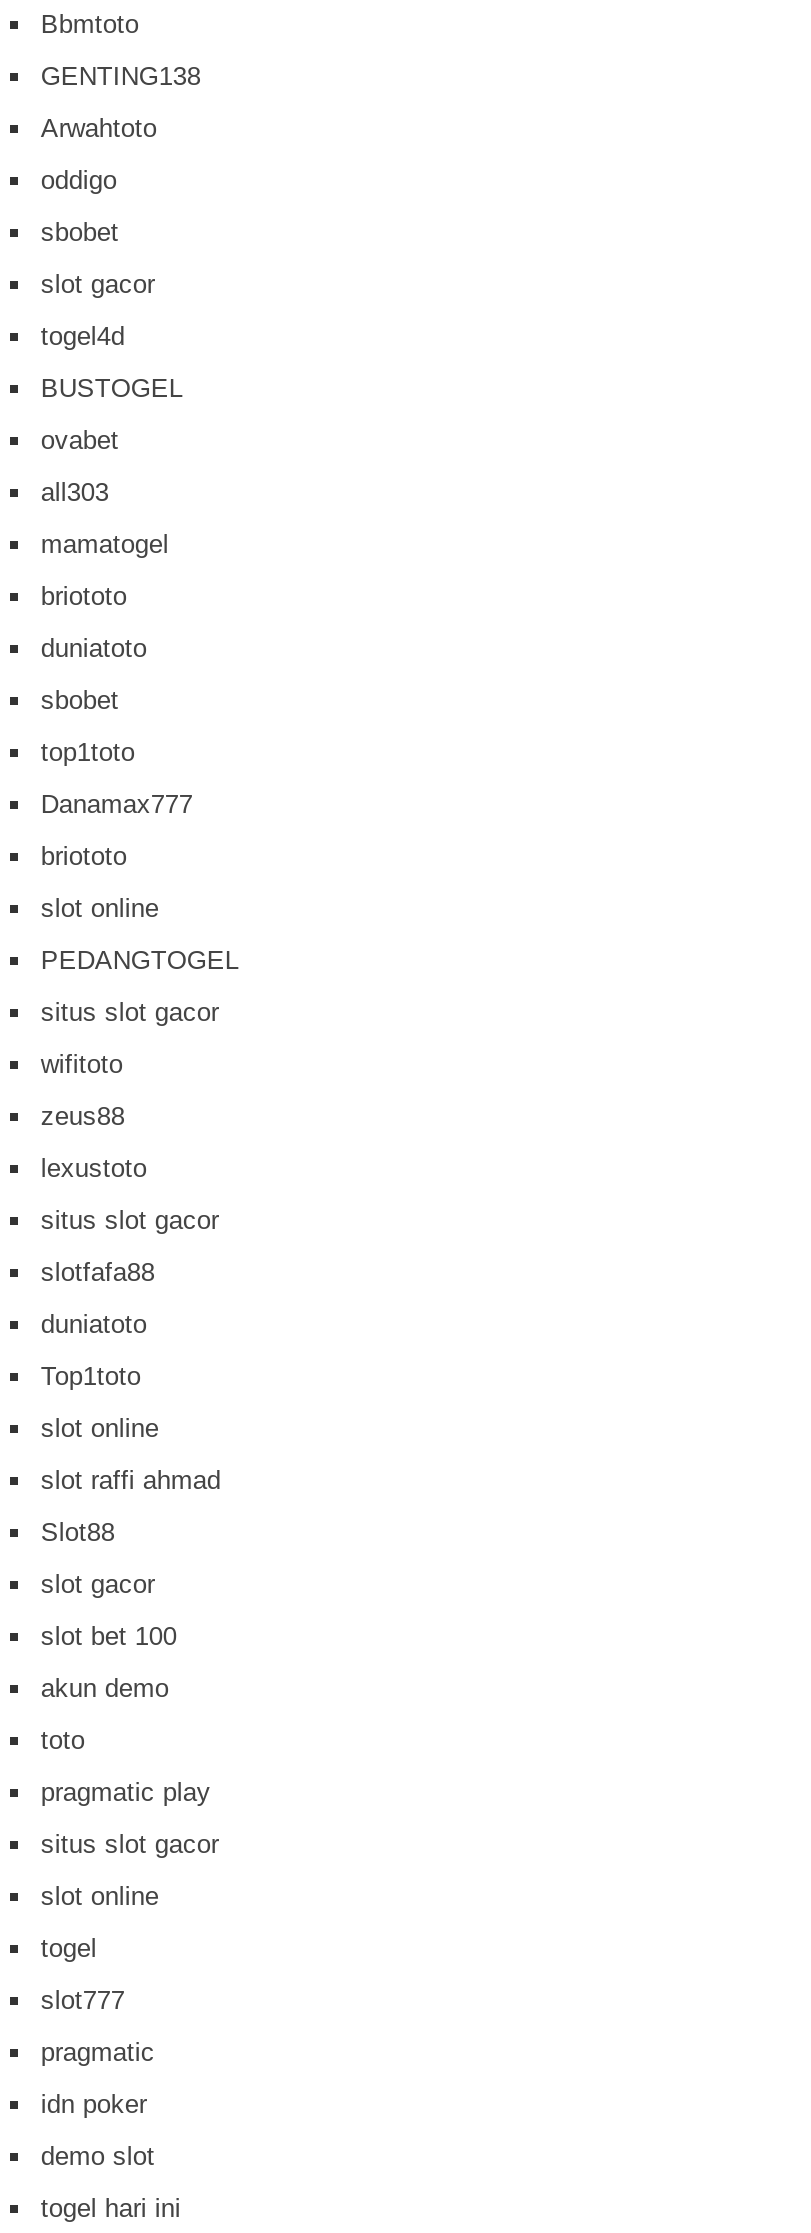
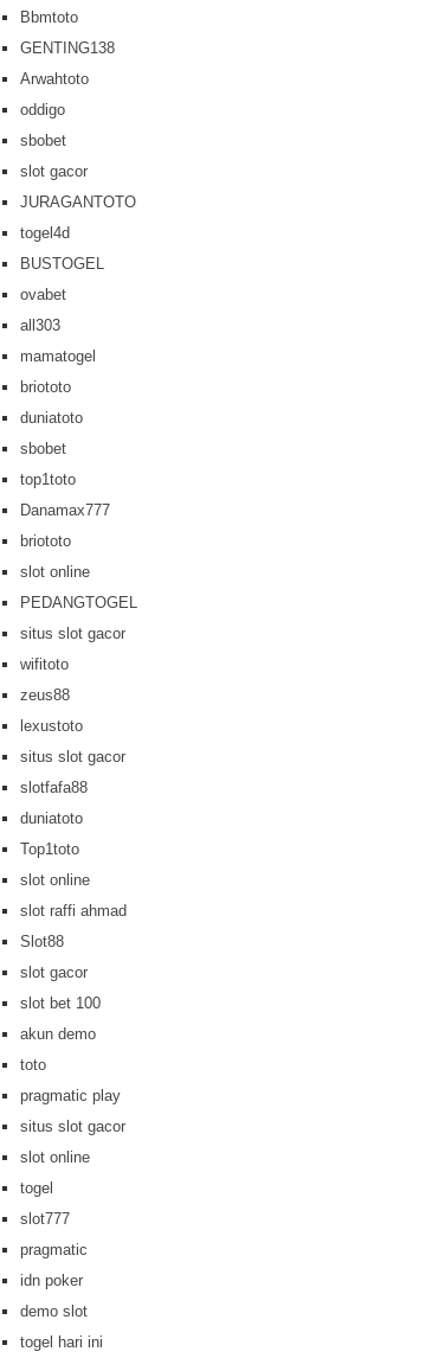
none -> [21,193,137,211] JURAGANTOTO

